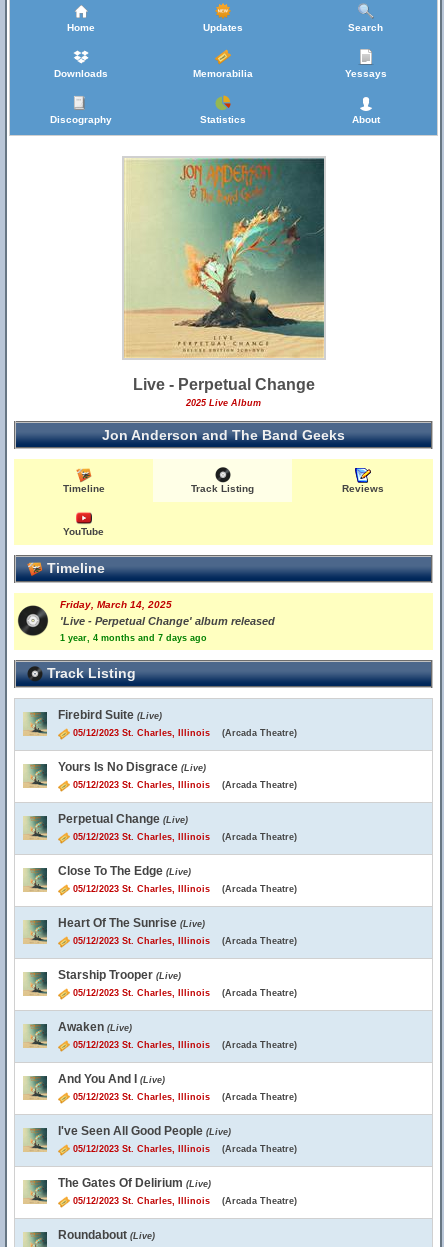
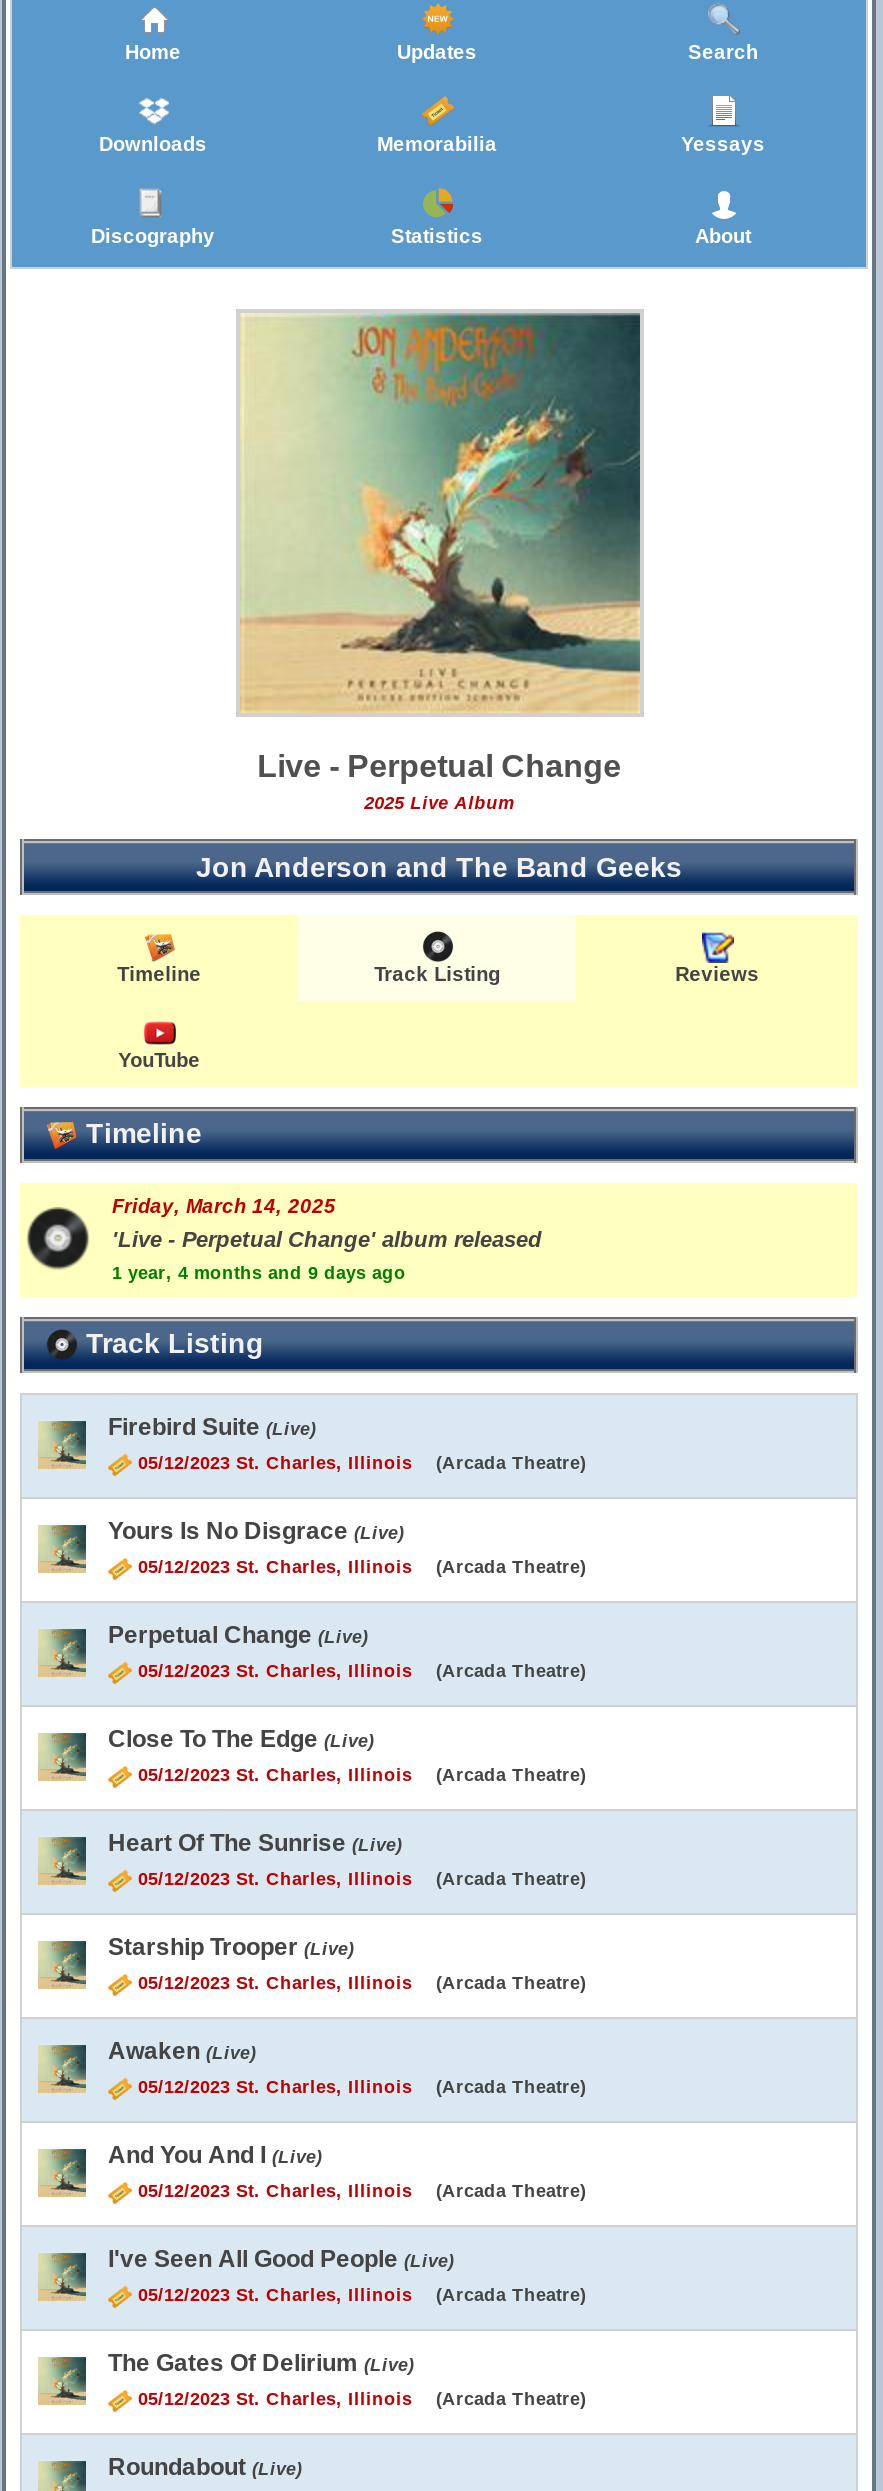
[60,633,207,643] 1 year, 4 months and 7 days ago -> [112,1263,406,1283] 1 year, 4 months and 9 days ago

